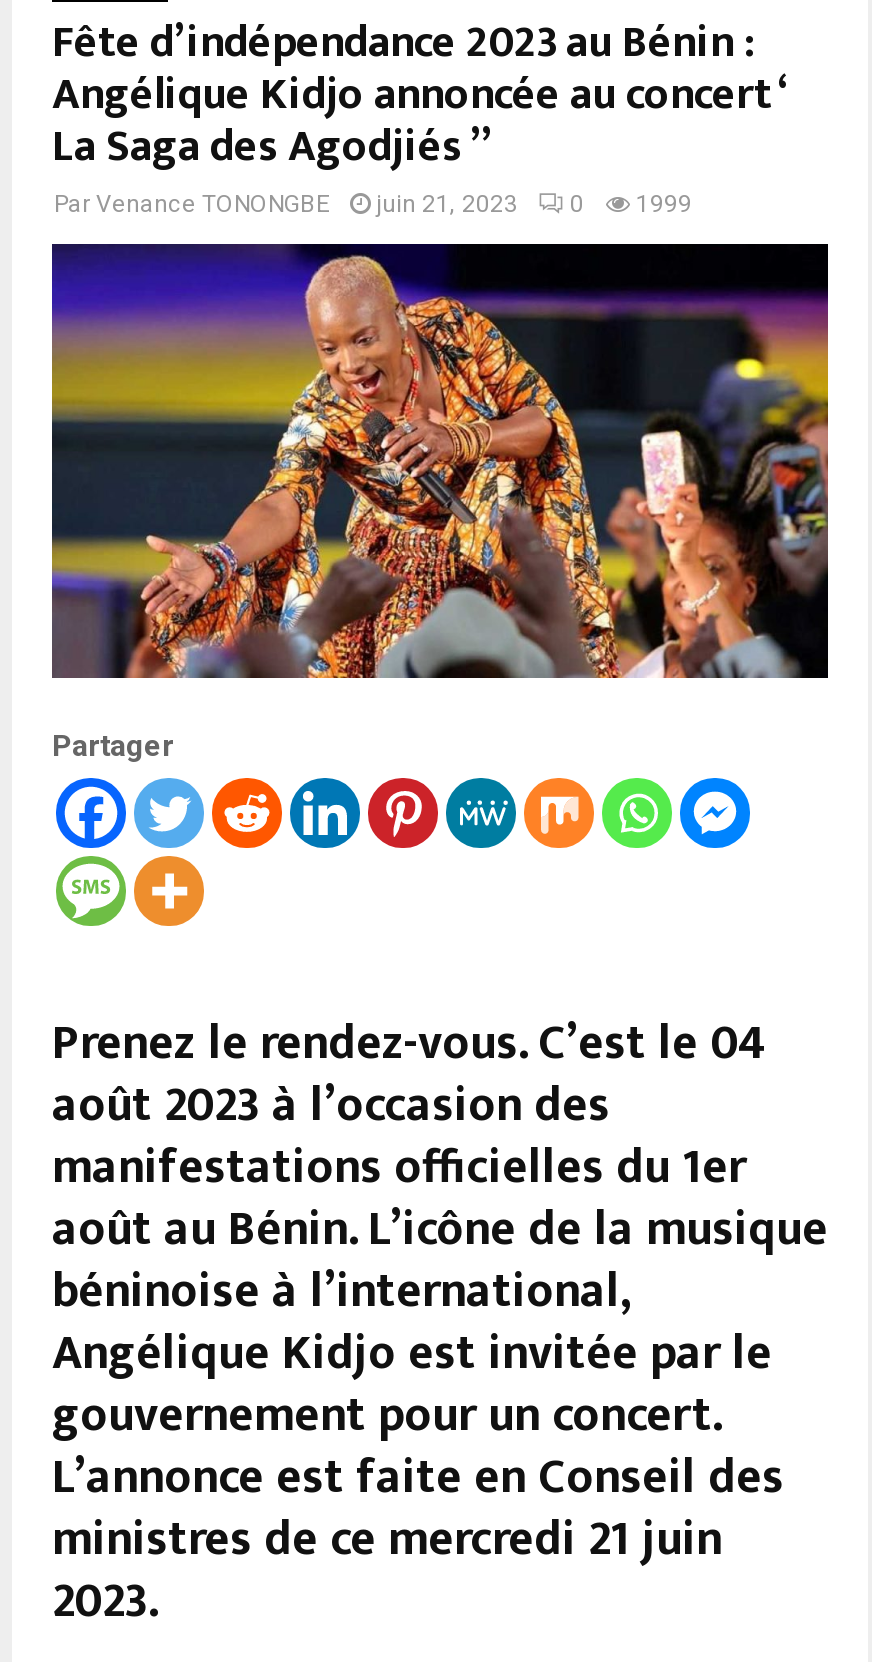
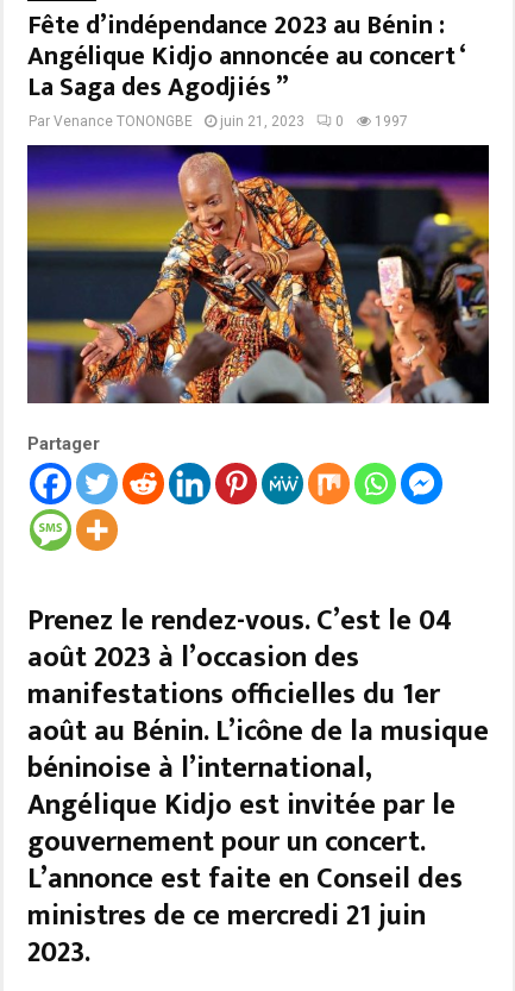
[54,190,692,218] Par Venance TONONGBE juin 21, 2023 0 1999 -> [29,113,408,130] Par Venance TONONGBE juin 21, 2023 0 1997

